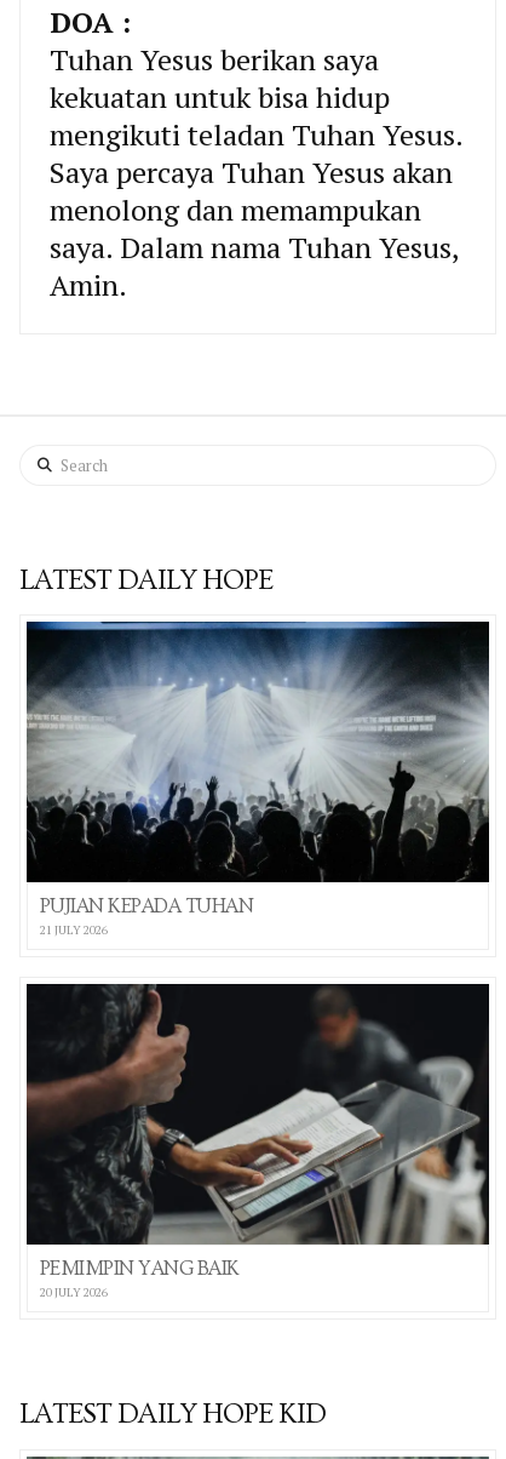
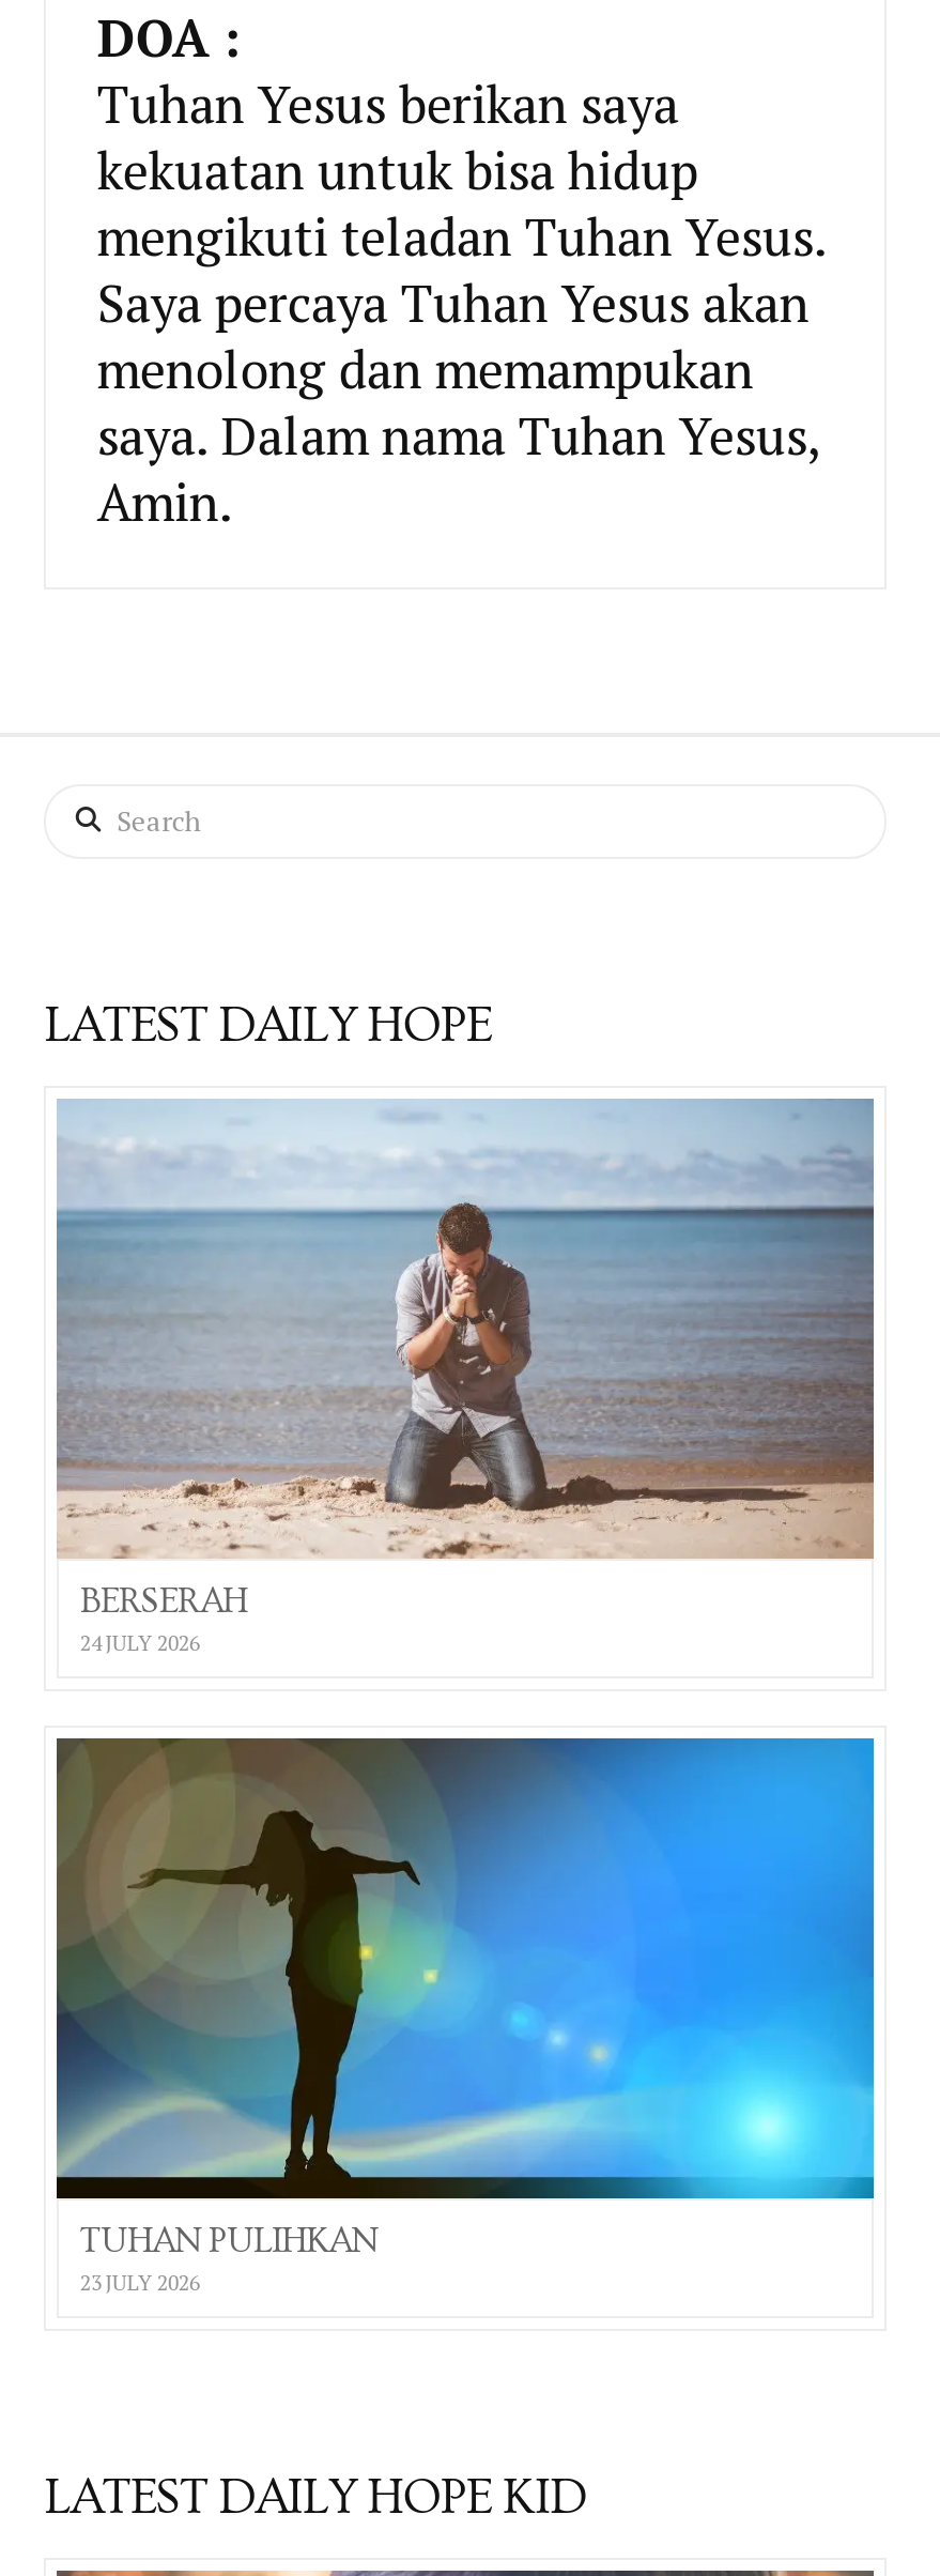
[25,620,490,938] [image] | PUJIAN KEPADA TUHAN | 21 JULY 2026 -> [55,1098,876,1657] [image] | BERSERAH | 24 JULY 2026
[25,983,490,1300] [image] | PEMIMPIN YANG BAIK | 20 JULY 2026 -> [55,1737,876,2296] [image] | TUHAN PULIHKAN | 23 JULY 2026

